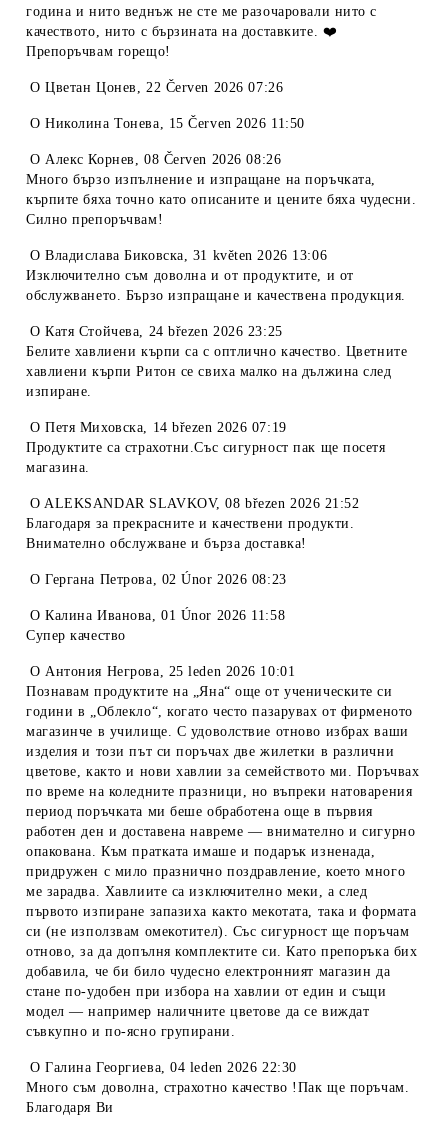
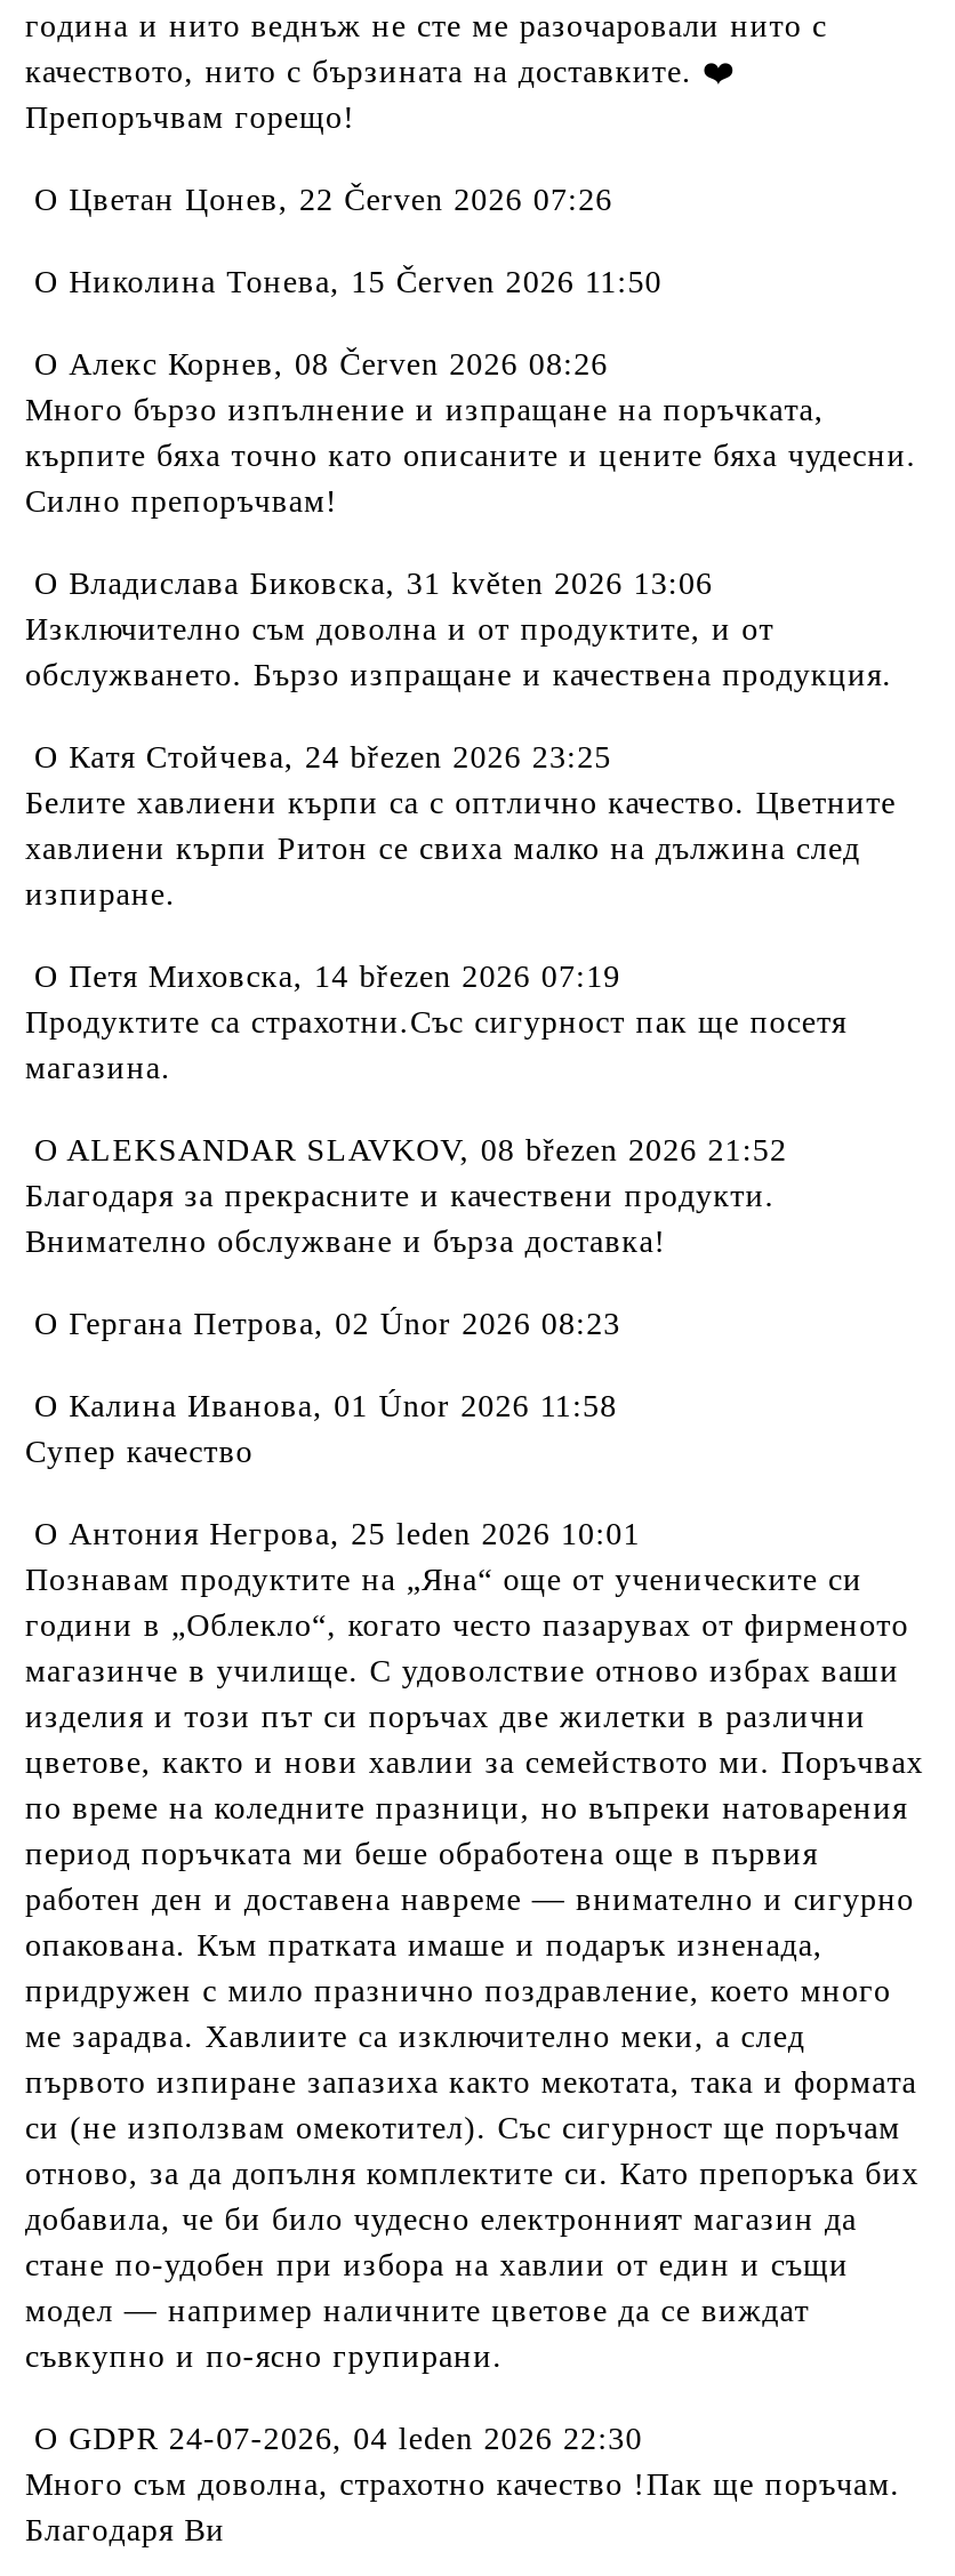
[30,1060,297,1075] O Галина Георгиева, 04 leden 2026 22:30 -> [34,2422,643,2456] O GDPR 24-07-2026, 04 leden 2026 22:30

